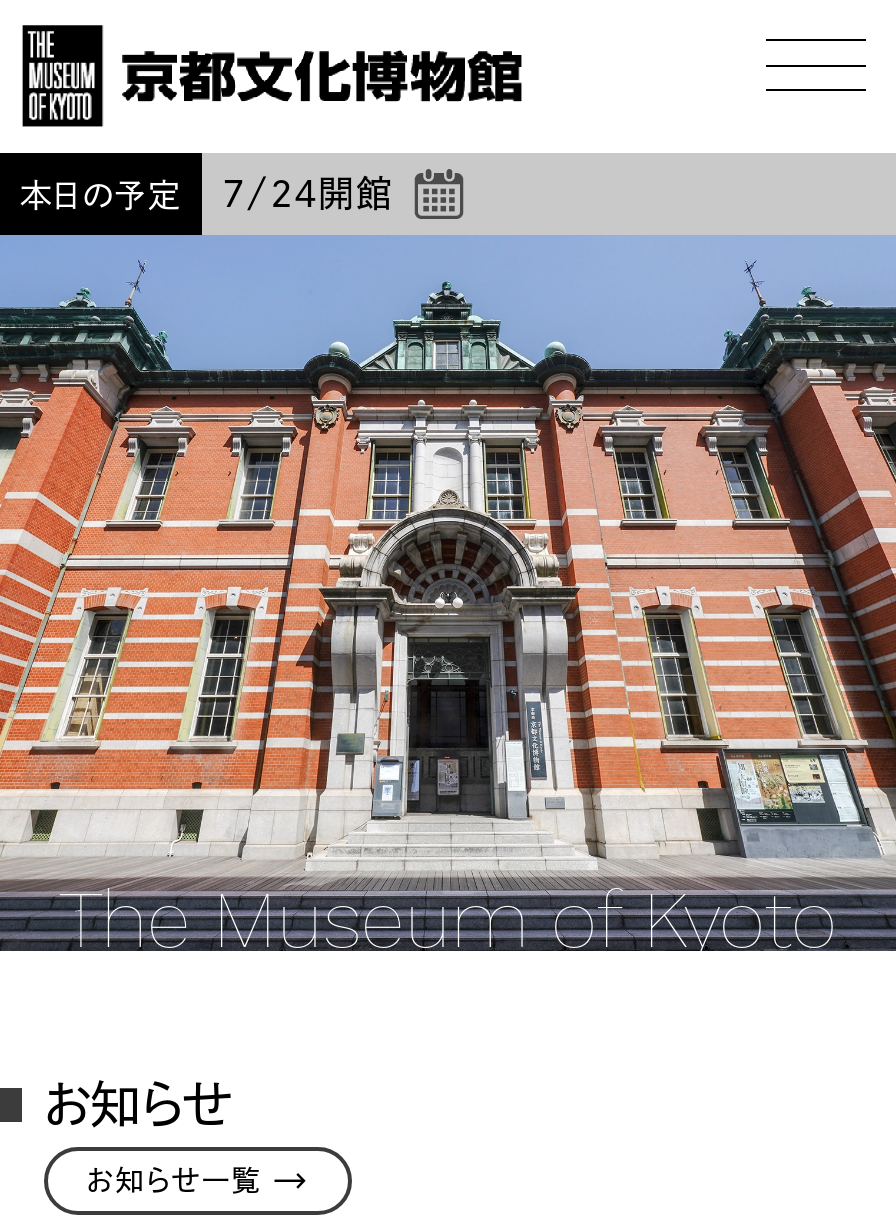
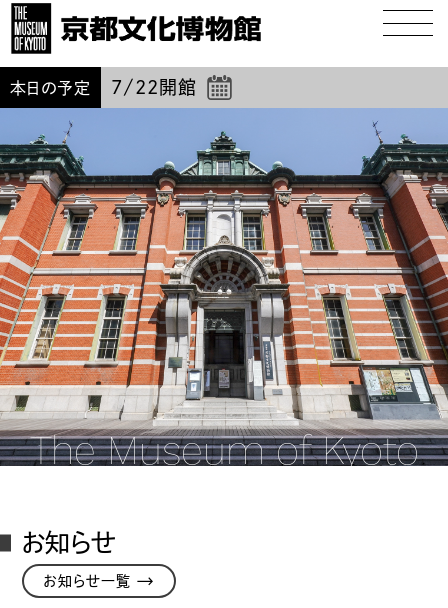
[20,175,394,211] 本日の予定 7/24開館 -> [10,78,197,96] 本日の予定 7/22開館

